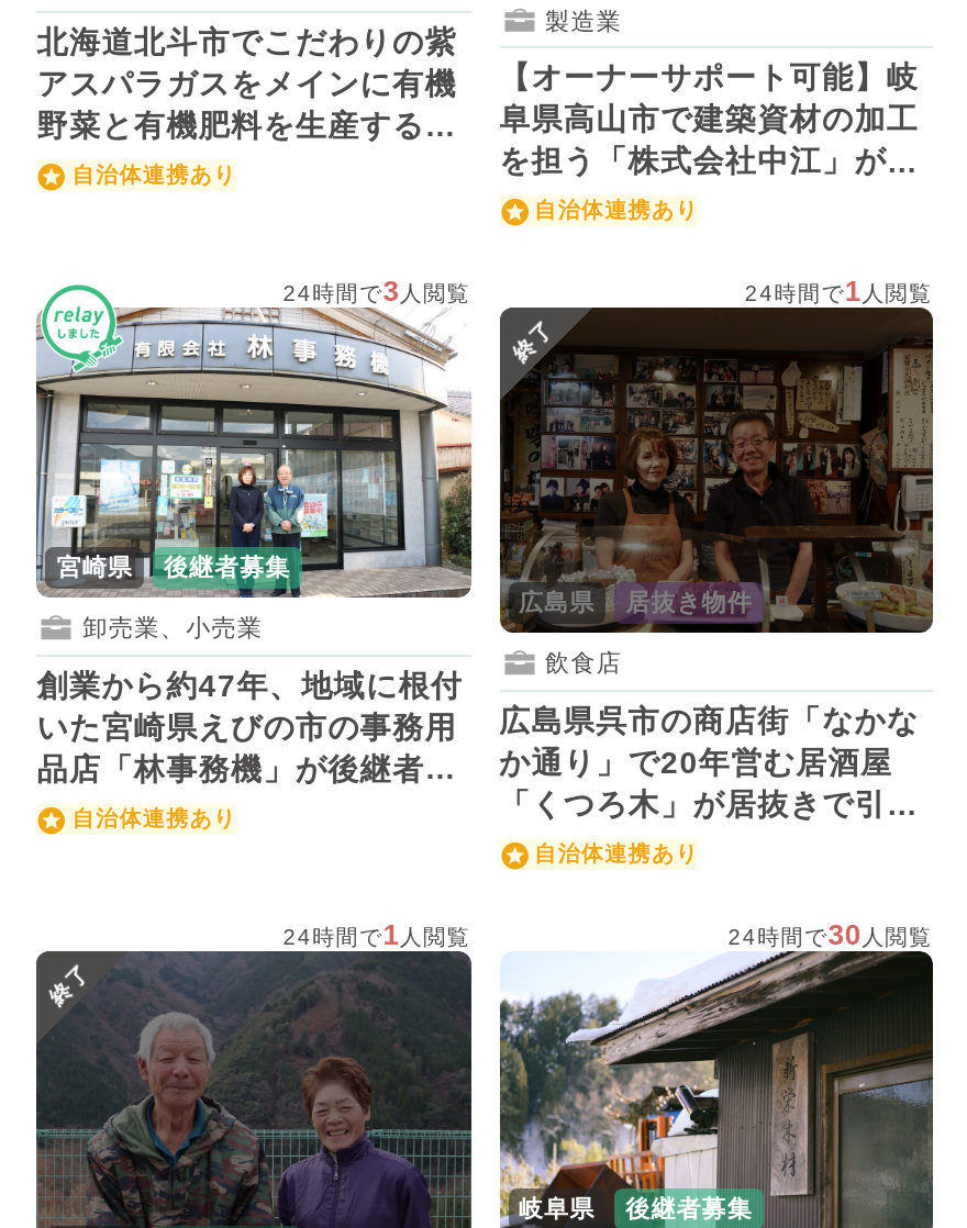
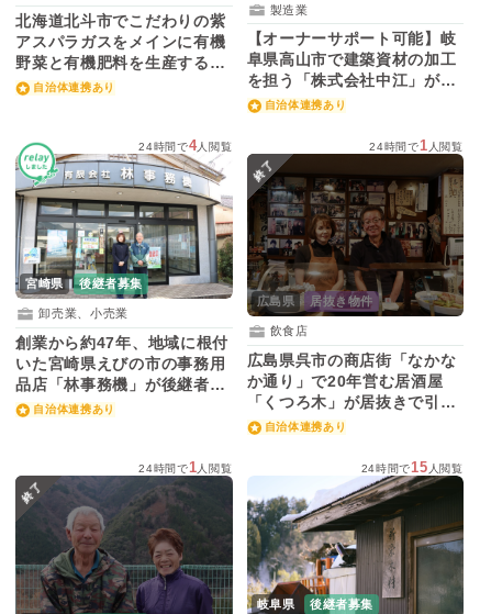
[283,276,470,309] 24時間で3人閲覧 -> [139,138,232,154] 24時間で4人閲覧
[728,918,932,951] 24時間で30人閲覧 -> [361,459,463,476] 24時間で15人閲覧

